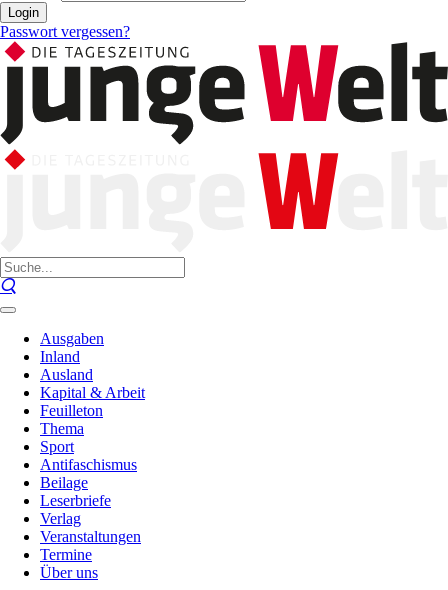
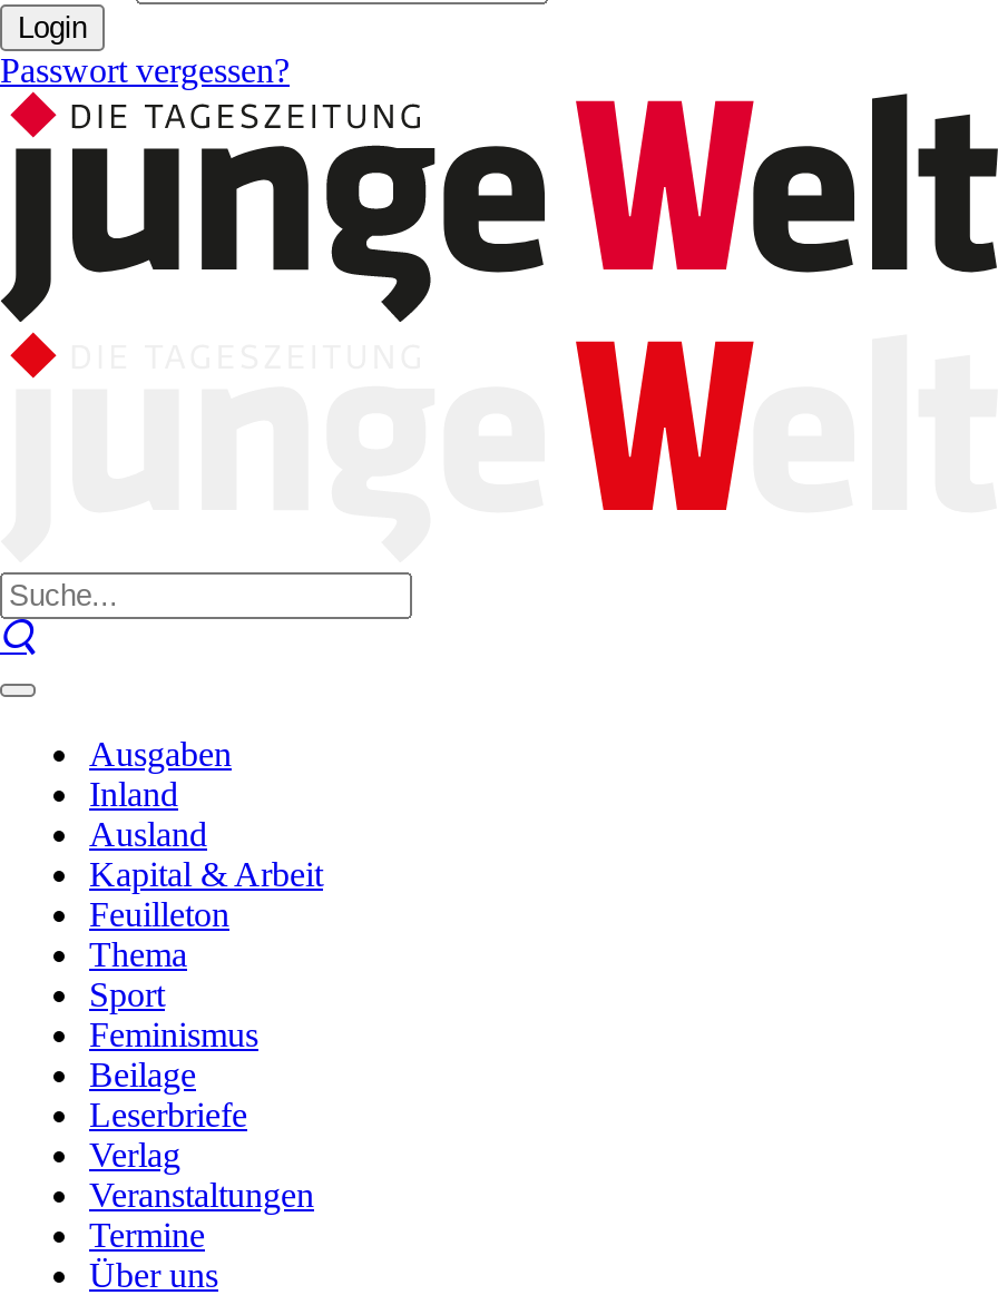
[40,456,137,473] Antifaschismus -> [89,1015,258,1053] Feminismus

